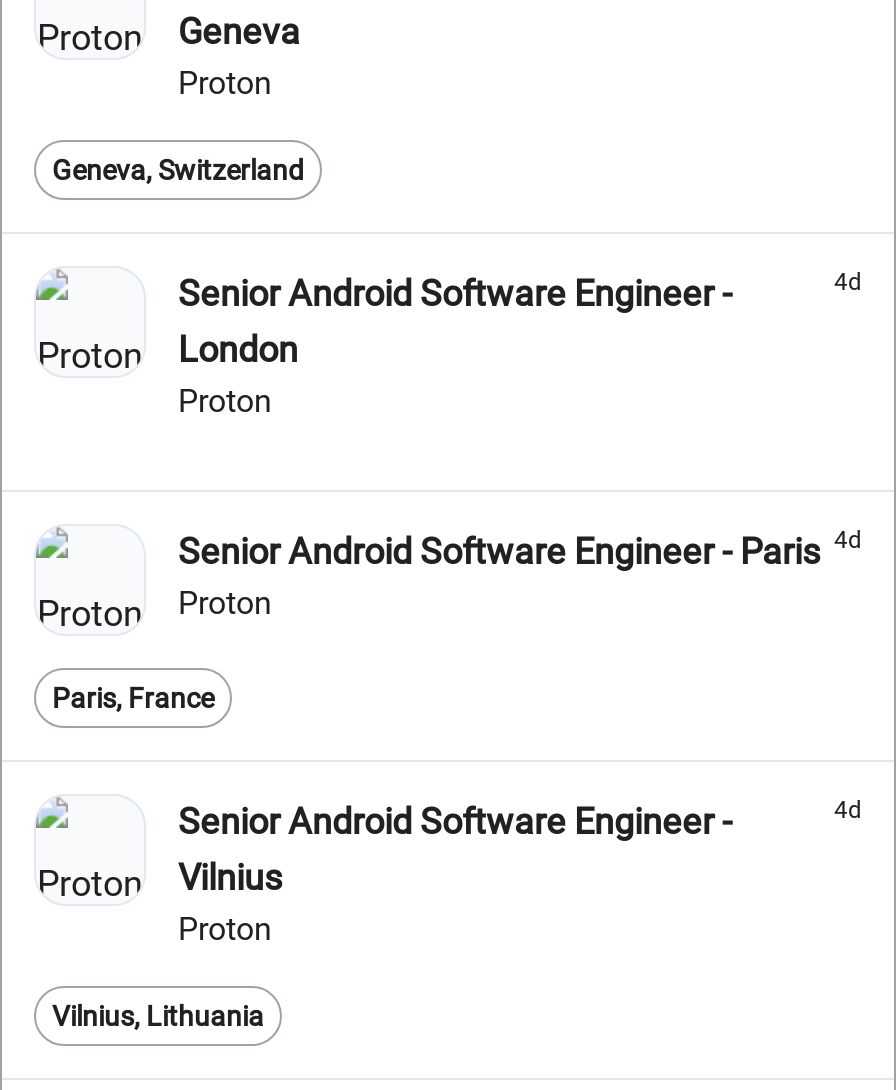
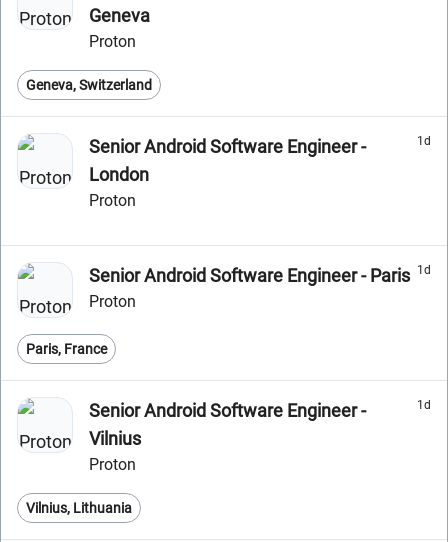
[834,268,862,296] 4d -> [417,134,431,148] 1d
[178,526,862,572] Senior Android Software Engineer - Paris 4d -> [89,263,431,286] Senior Android Software Engineer - Paris 1d
[834,796,862,824] 4d -> [417,398,431,412] 1d

